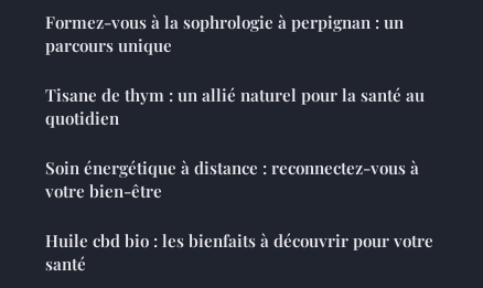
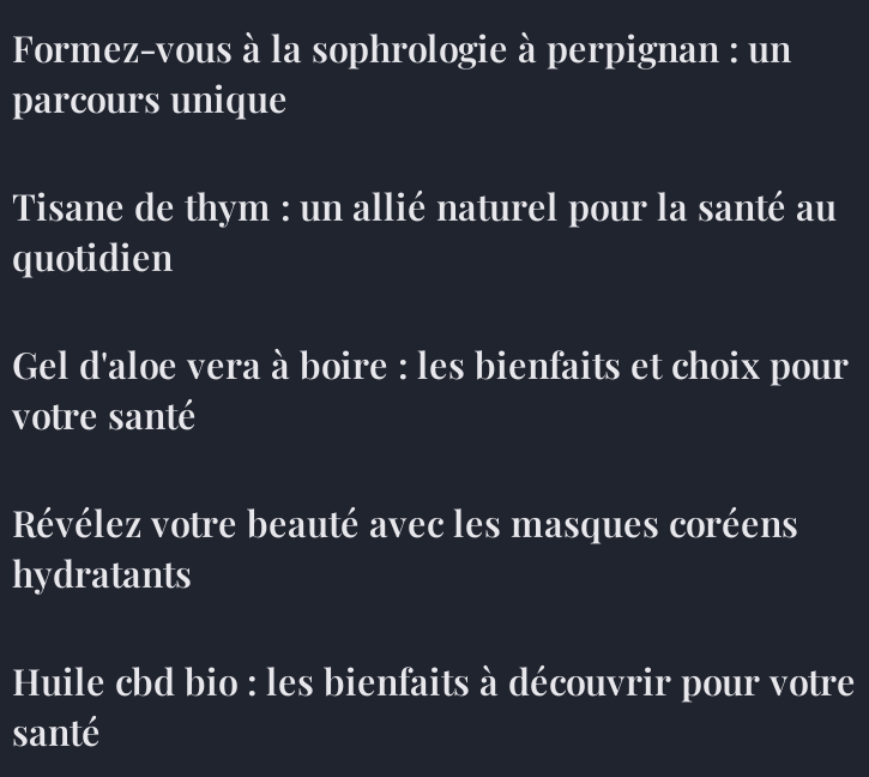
[45,157,419,202] Soin énergétique à distance : reconnectez-vous à | votre bien-être -> [12,341,849,598] Gel d'aloe vera à boire : les bienfaits et choix pour | votre santé | Révélez votre beauté avec les masques coréens | hydratants

